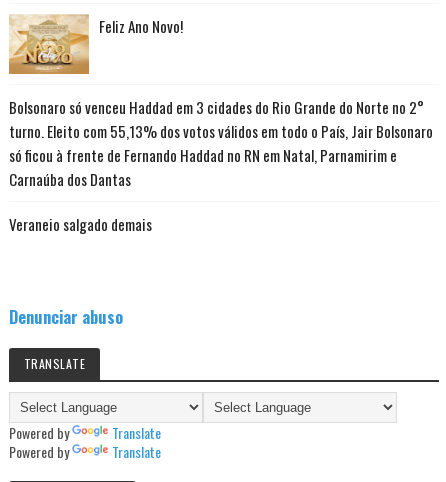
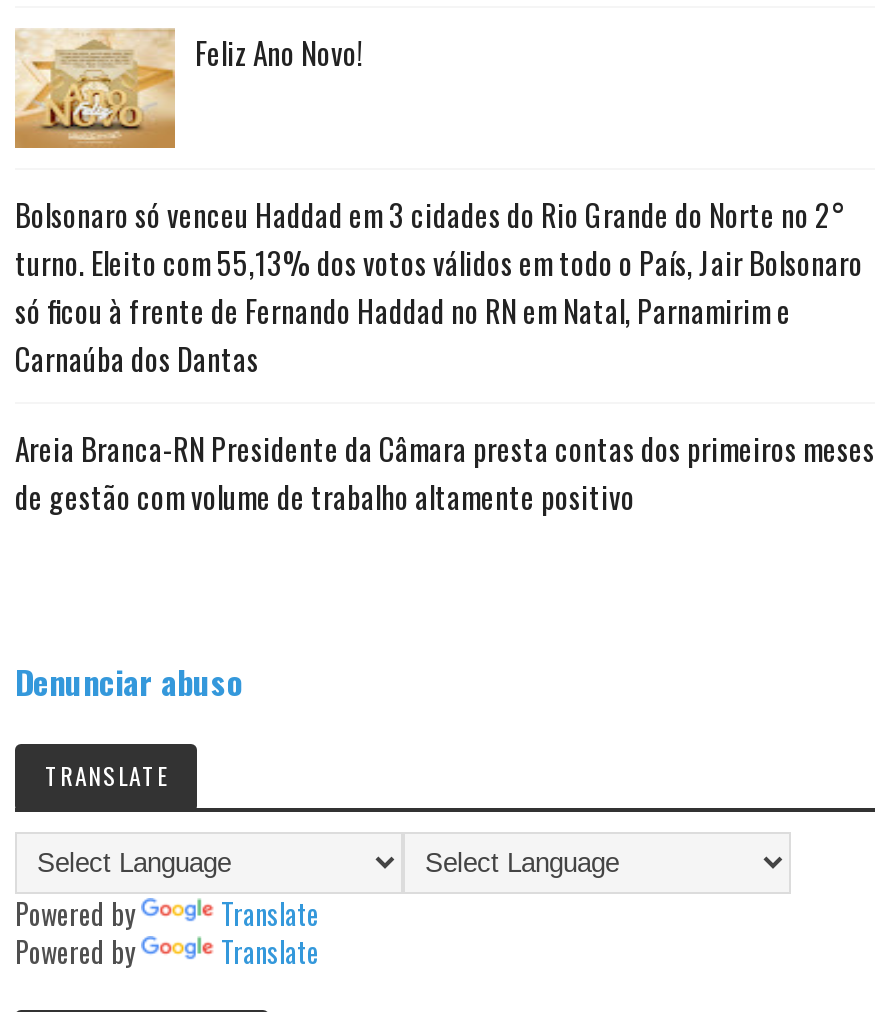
[9,212,152,234] Veraneio salgado demais -> [15,425,875,517] Areia Branca-RN Presidente da Câmara presta contas dos primeiros meses | de gestão com volume de trabalho altamente positivo

